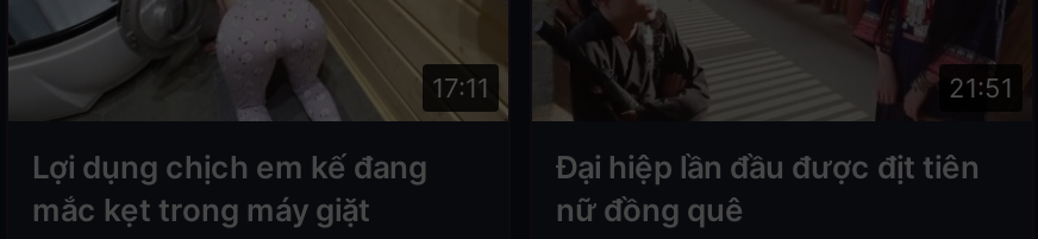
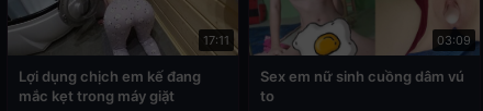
[949,72,1013,105] 21:51 -> [437,33,471,48] 03:09
[556,148,980,229] Đại hiệp lần đầu được địt tiên | nữ đồng quê -> [260,68,464,105] Sex em nữ sinh cuồng dâm vú | to

